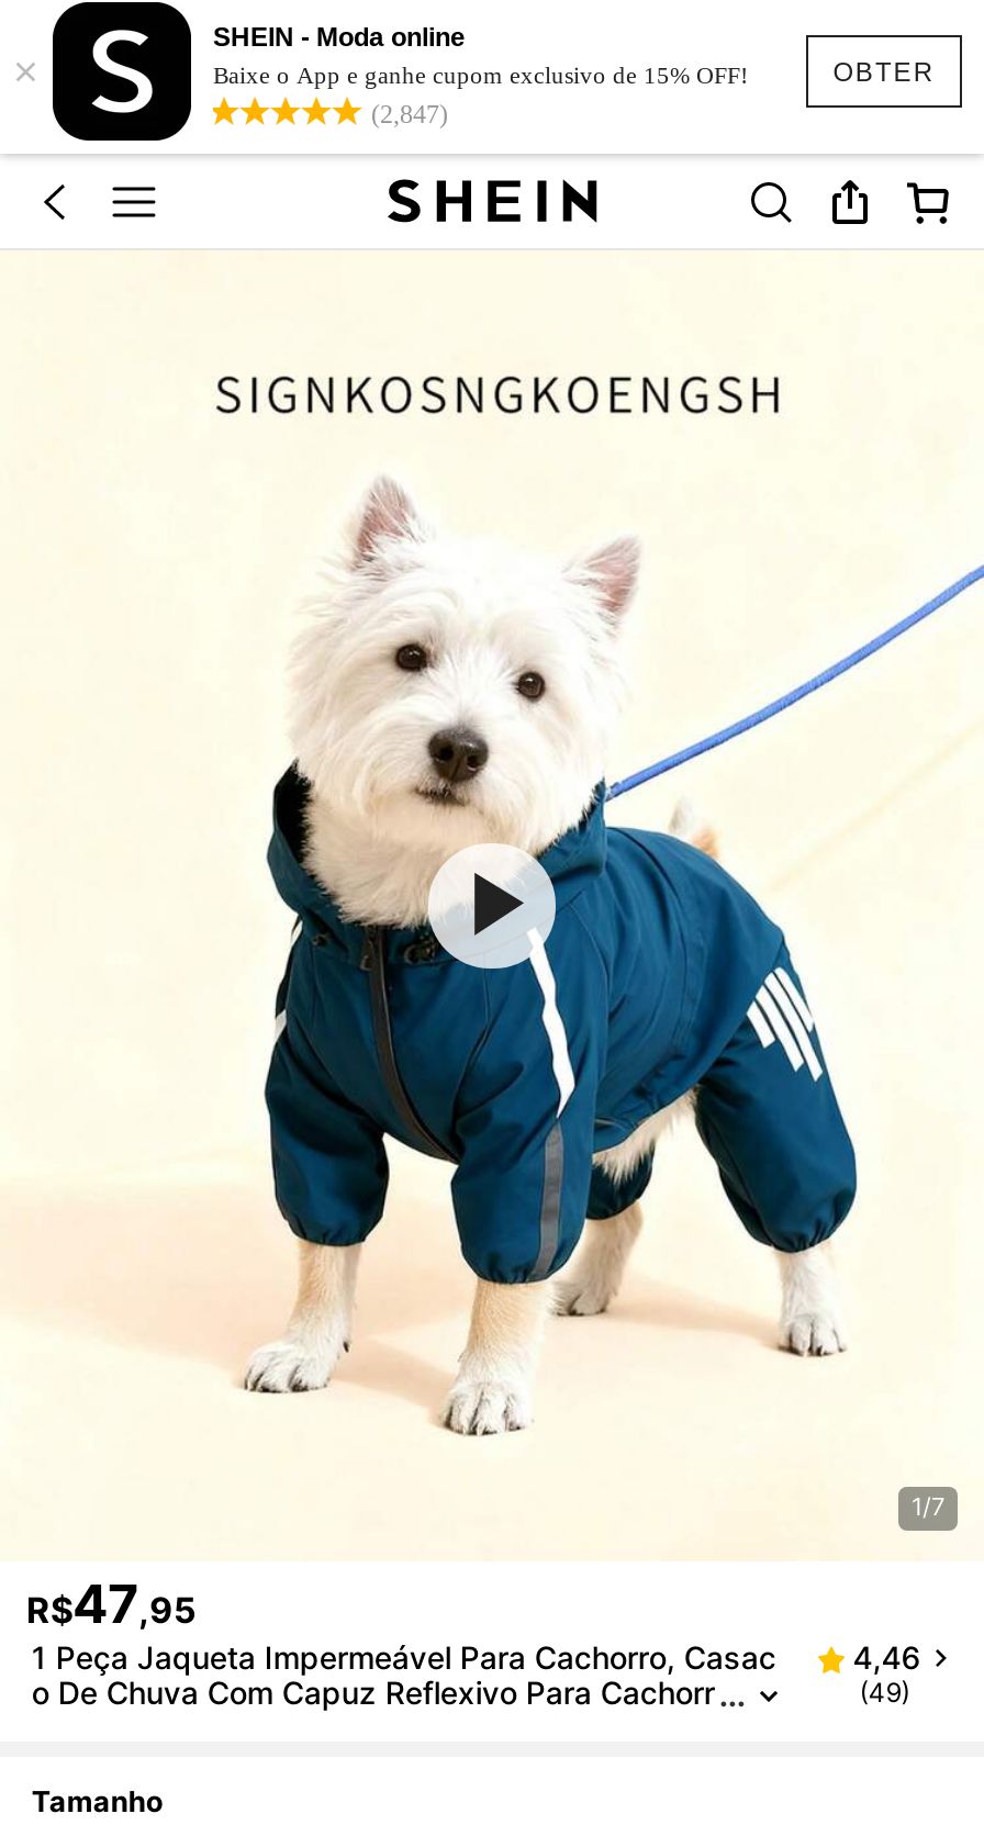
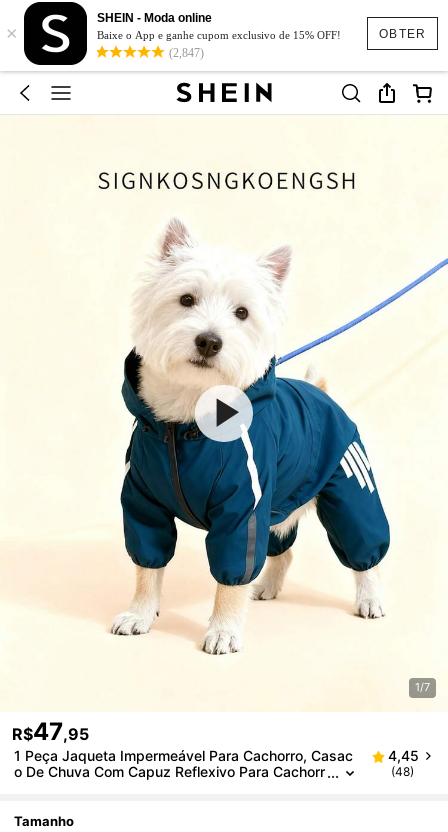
[853,1639,921,1677] 4,46 -> [388,747,419,764] 4,45
[859,1675,910,1708] (49) -> [391,764,414,779] (48)

